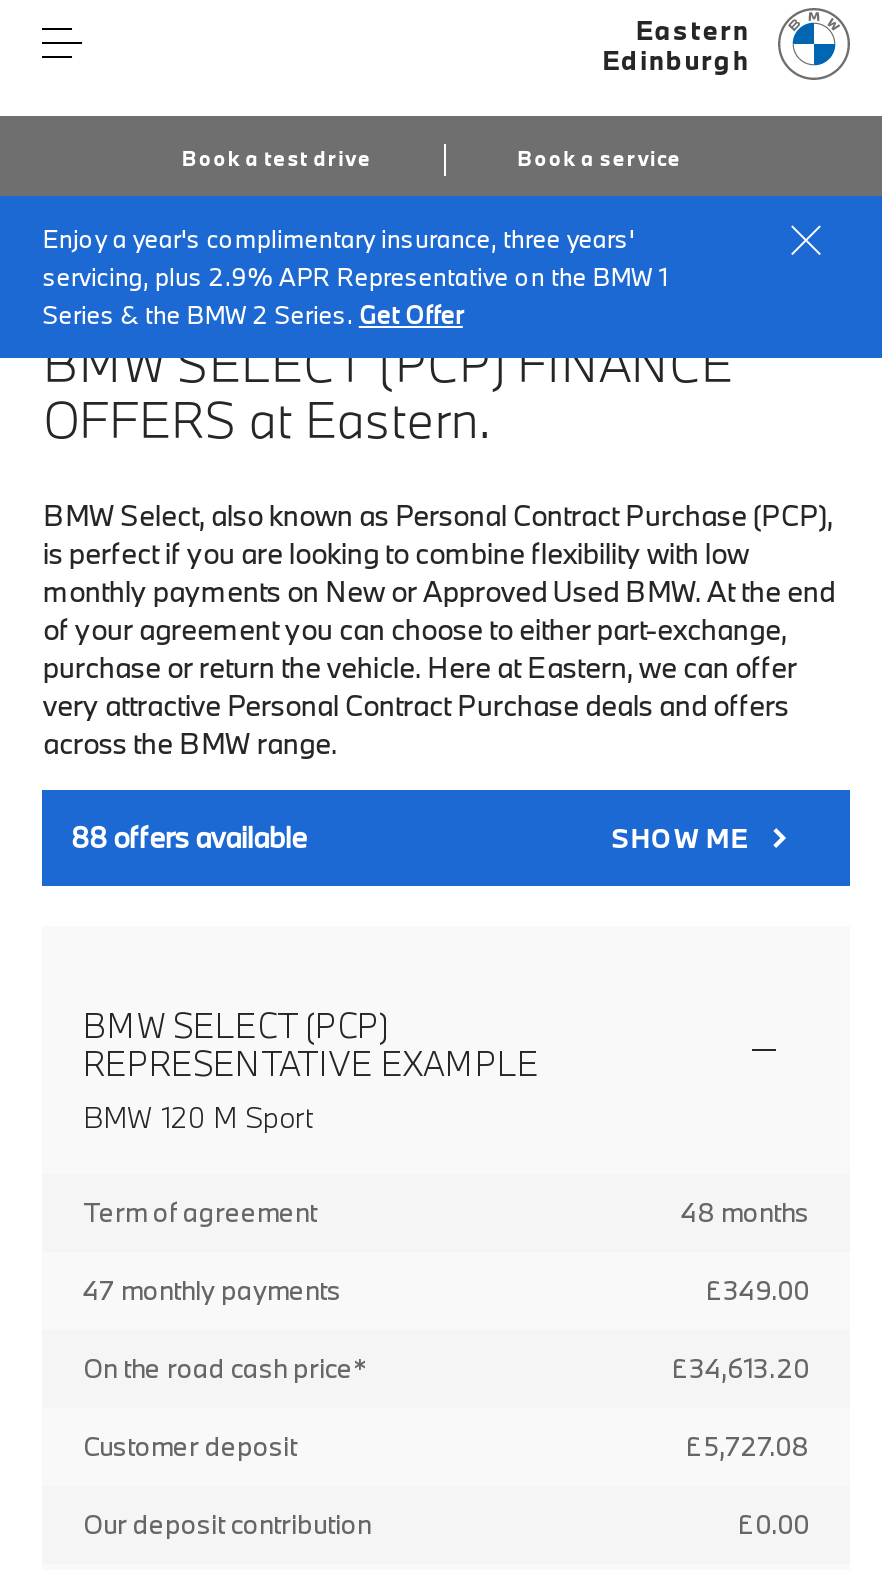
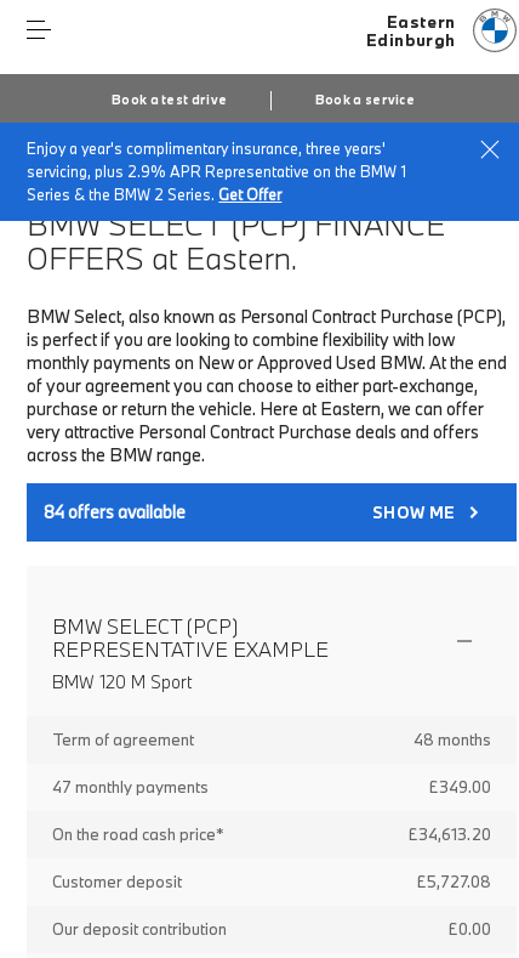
[71,818,307,856] 88 offers available -> [44,500,186,523] 84 offers available

